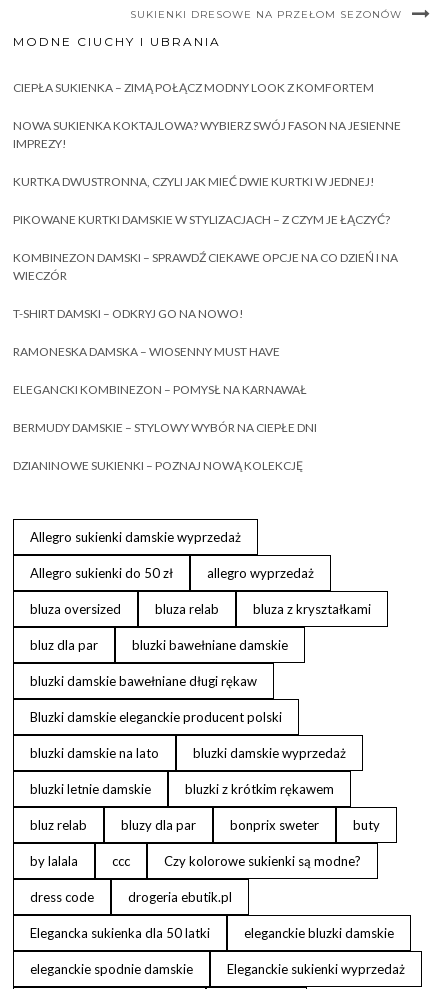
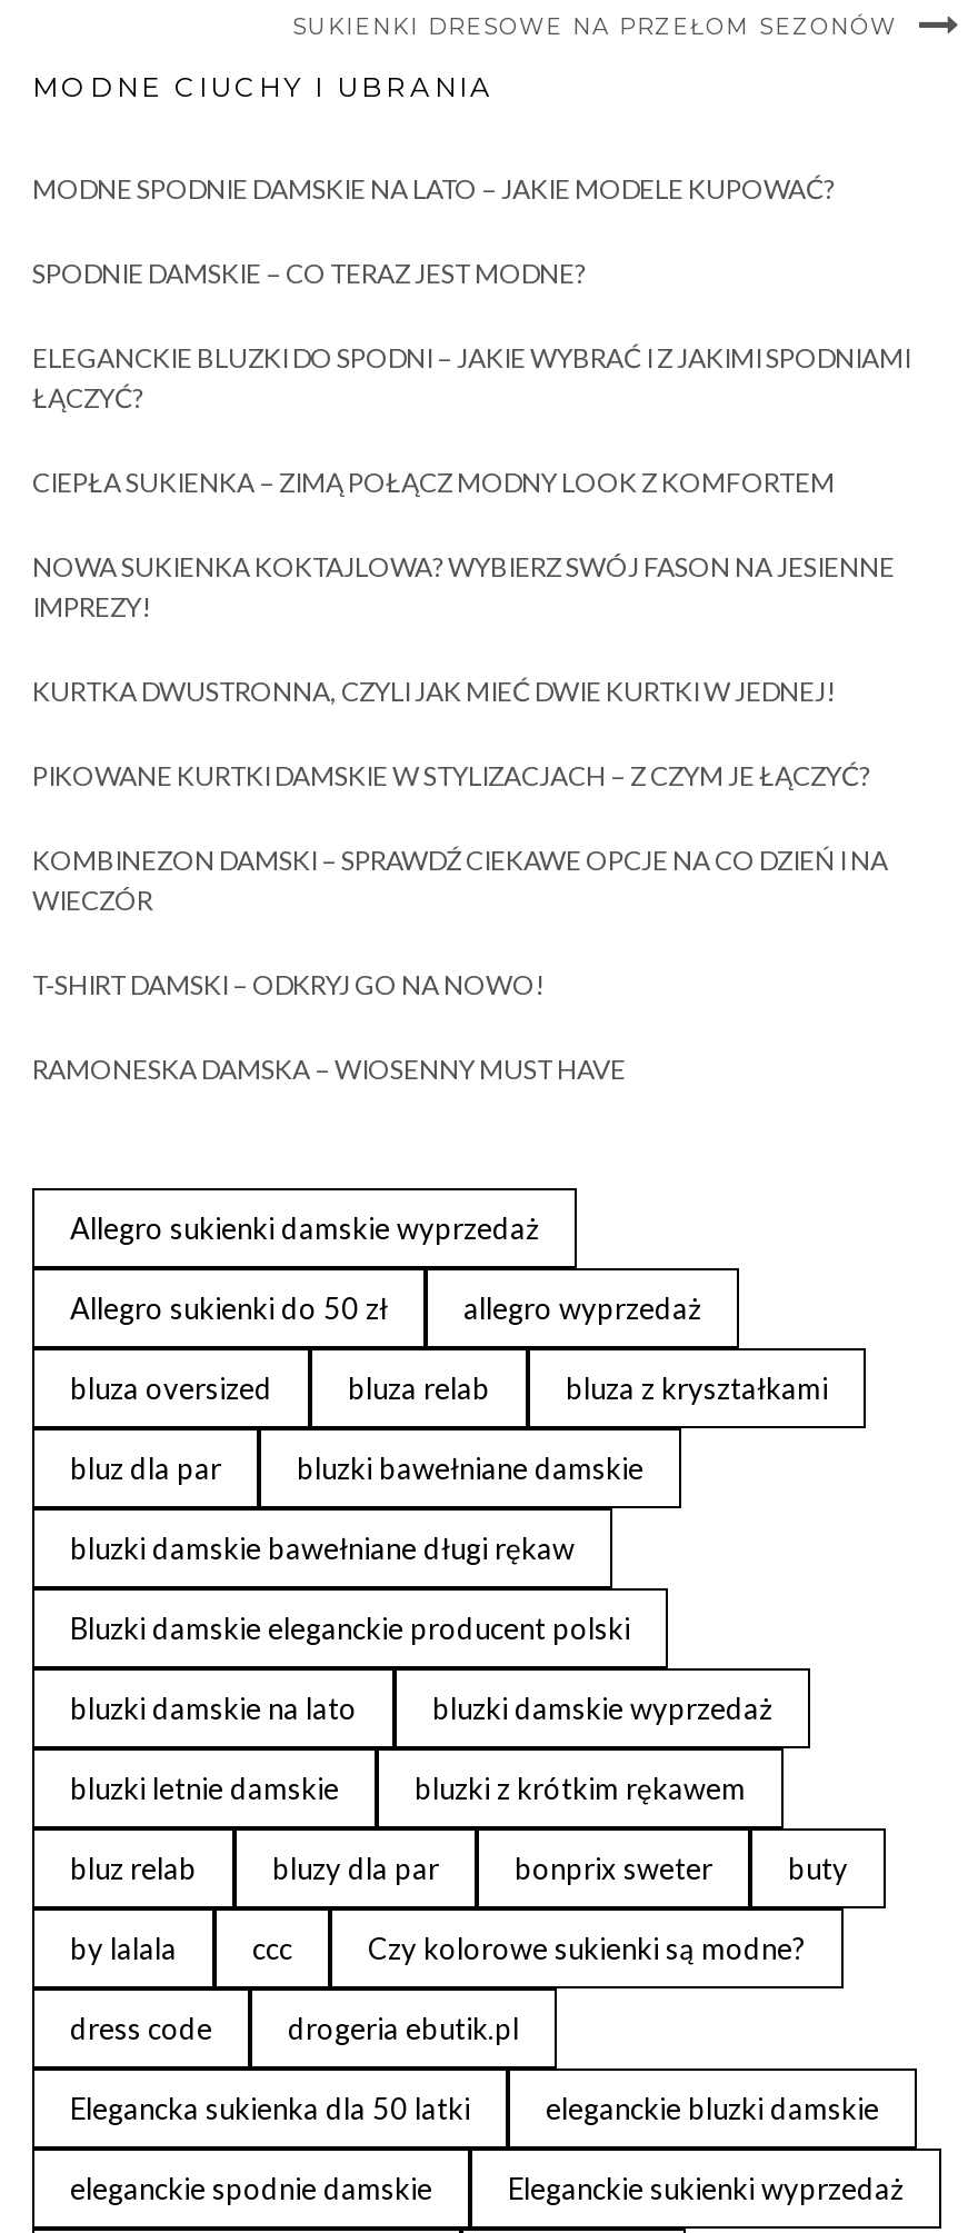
none -> [32,172,910,415] MODNE SPODNIE DAMSKIE NA LATO – JAKIE MODELE KUPOWAĆ? | SPODNIE DAMSKIE – CO TERAZ JEST MODNE? | ELEGANCKIE BLUZKI DO SPODNI – JAKIE WYBRAĆ I Z JAKIMI SPODNIAMI | ŁĄCZYĆ?
moved [13,80,401,359] -> [32,466,895,1086]: CIEPŁA SUKIENKA – ZIMĄ POŁĄCZ MODNY LOOK Z KOMFORTEM | NOWA SUKIENKA KOKTAJLOWA? WYBIERZ SWÓJ FASON NA JESIENNE | IMPREZY! | ... | T-SHIRT DAMSKI – ODKRYJ GO NA NOWO! | RAMONESKA DAMSKA – WIOSENNY MUST HAVE
[13,382,317,473] ELEGANCKI KOMBINEZON – POMYSŁ NA KARNAWAŁ | BERMUDY DAMSKIE – STYLOWY WYBÓR NA CIEPŁE DNI | DZIANINOWE SUKIENKI – POZNAJ NOWĄ KOLEKCJĘ -> none

